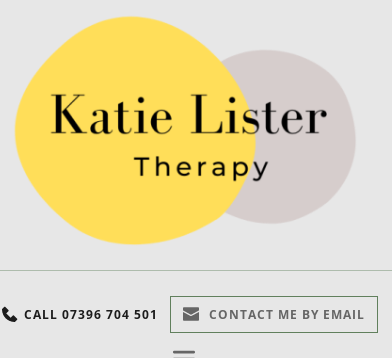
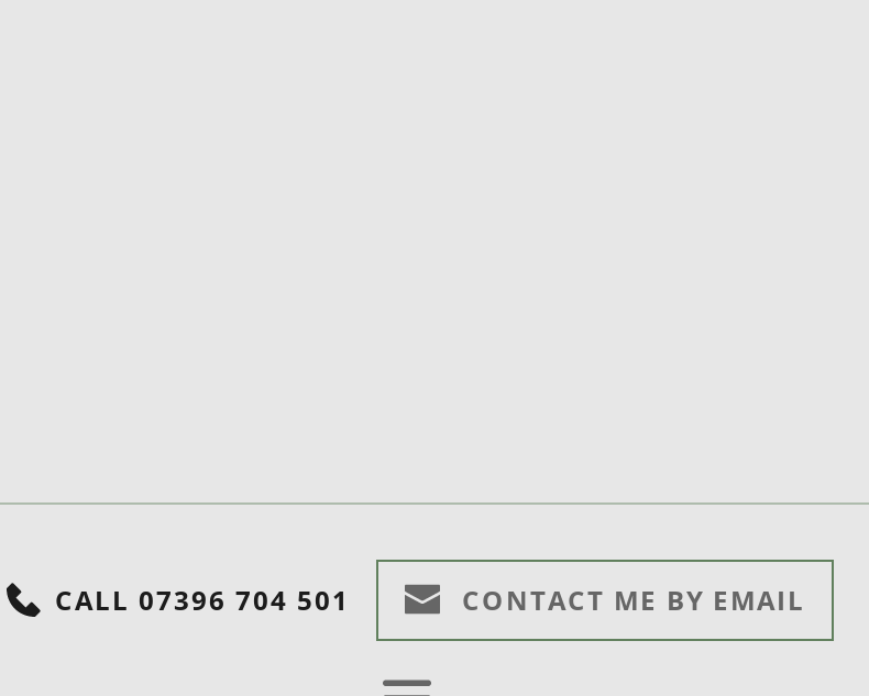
[14,16,329,246] [image] -> none

